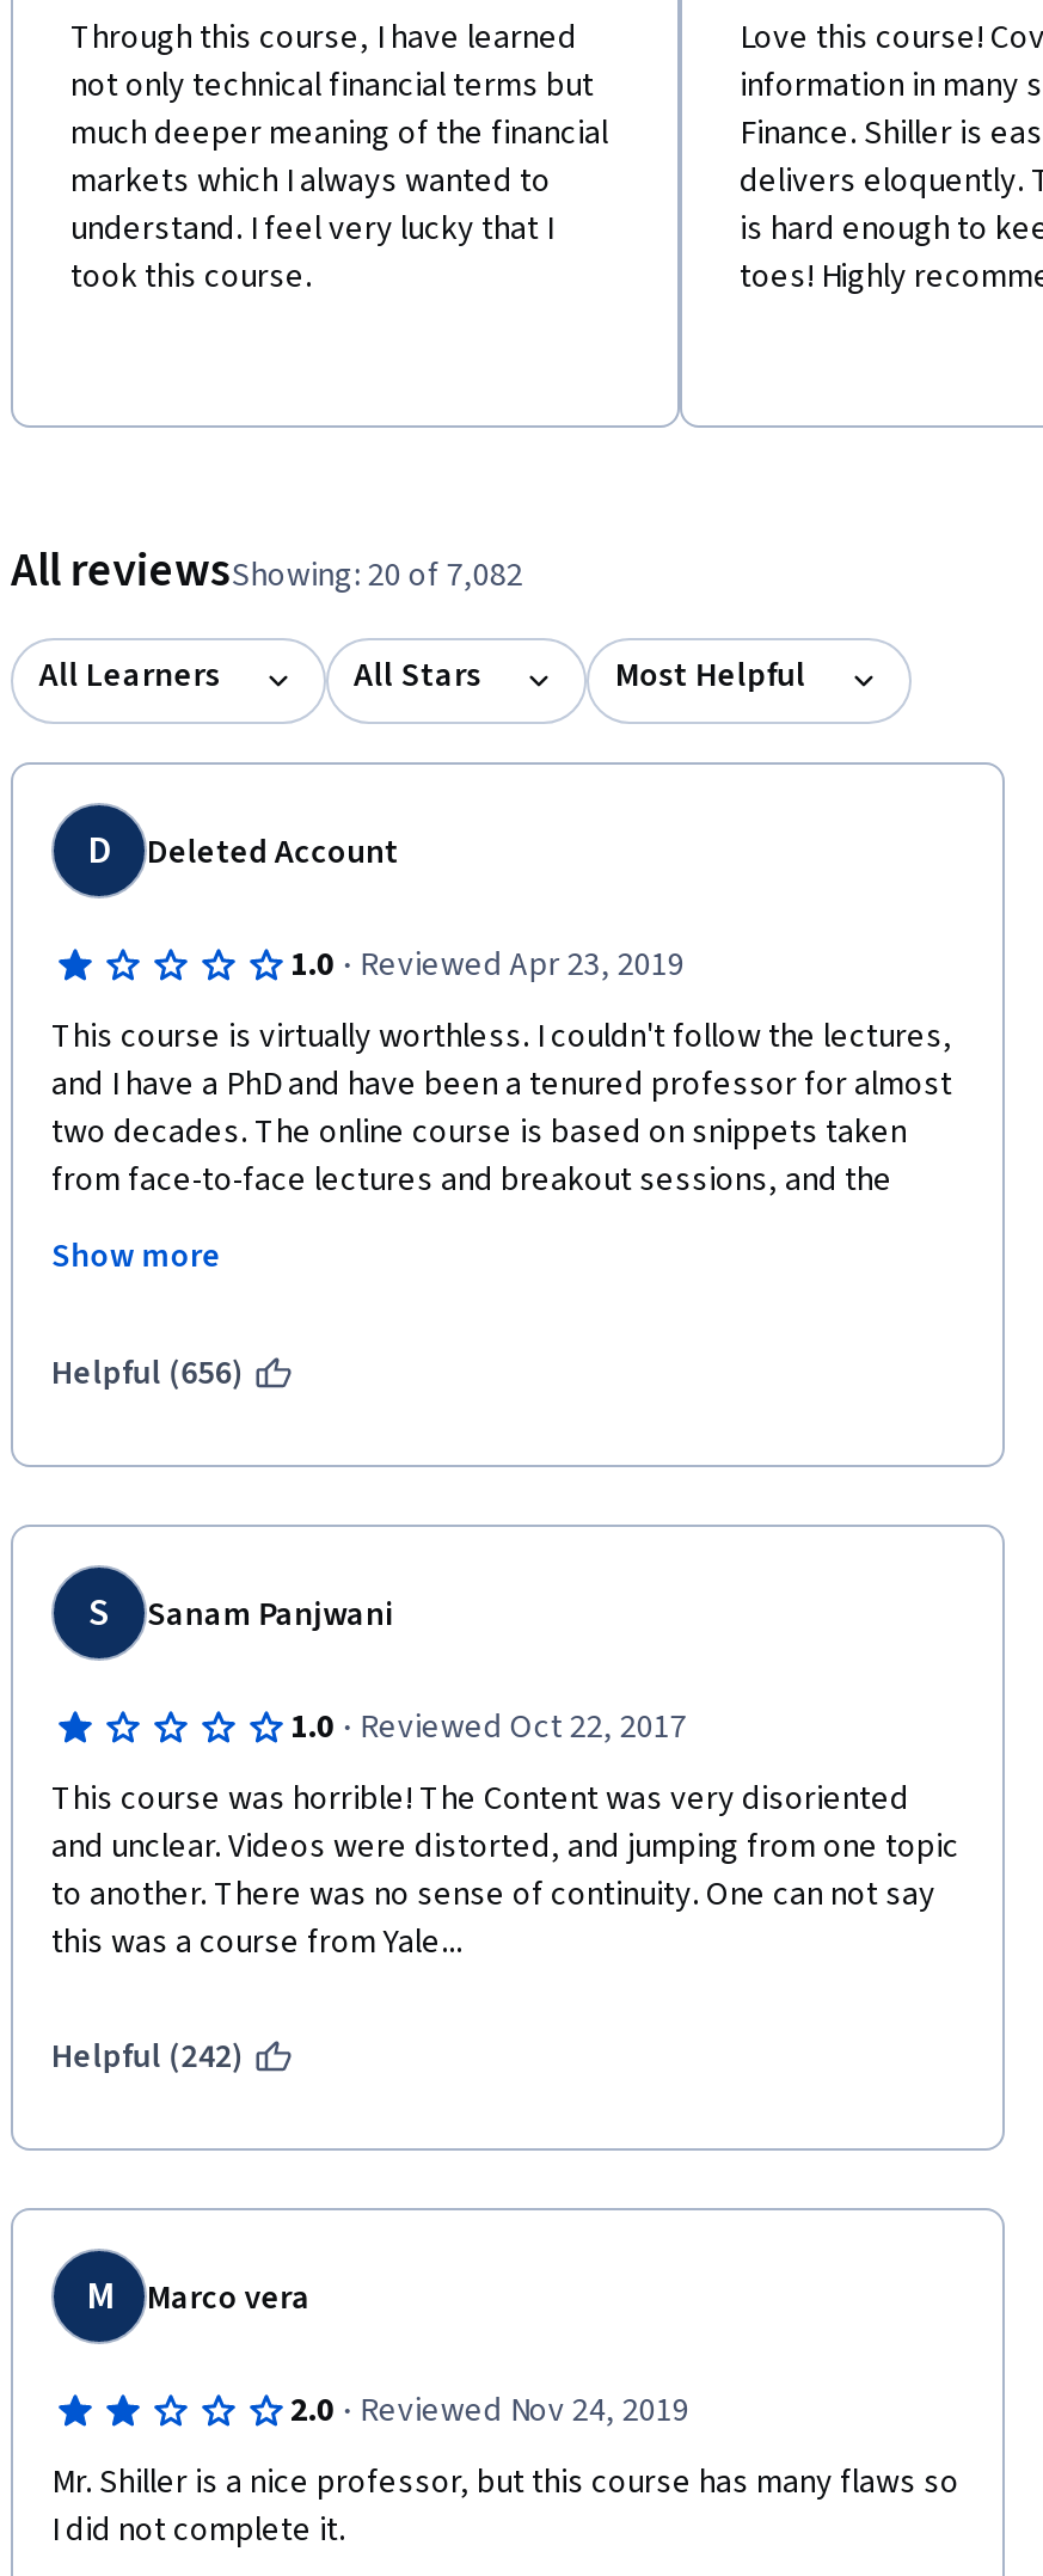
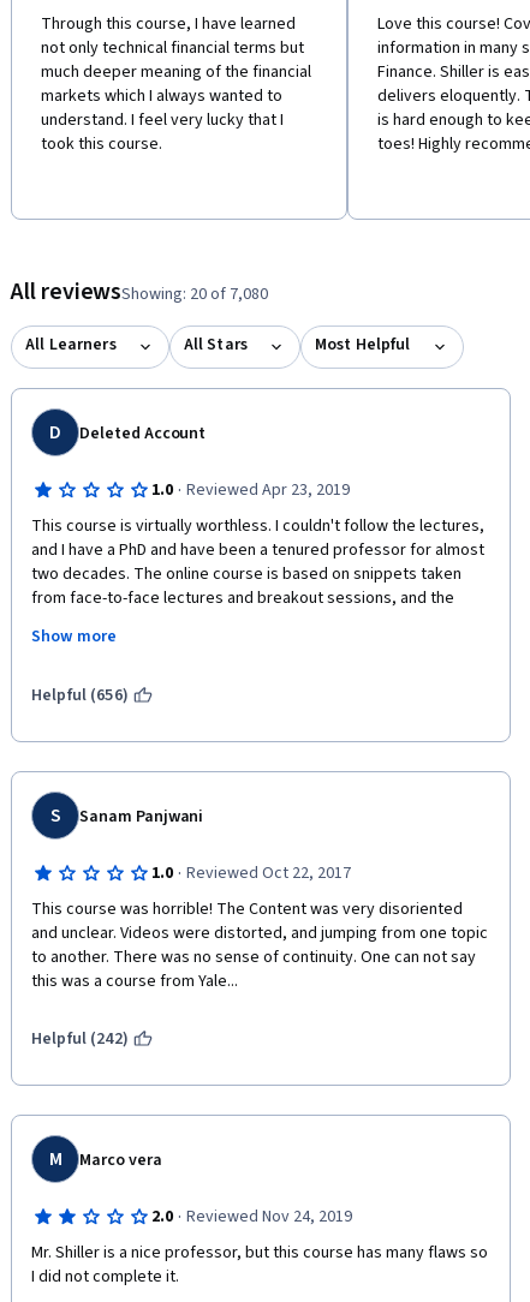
[11,538,523,605] All reviewsShowing: 20 of 7,082 -> [11,275,268,309] All reviewsShowing: 20 of 7,080

